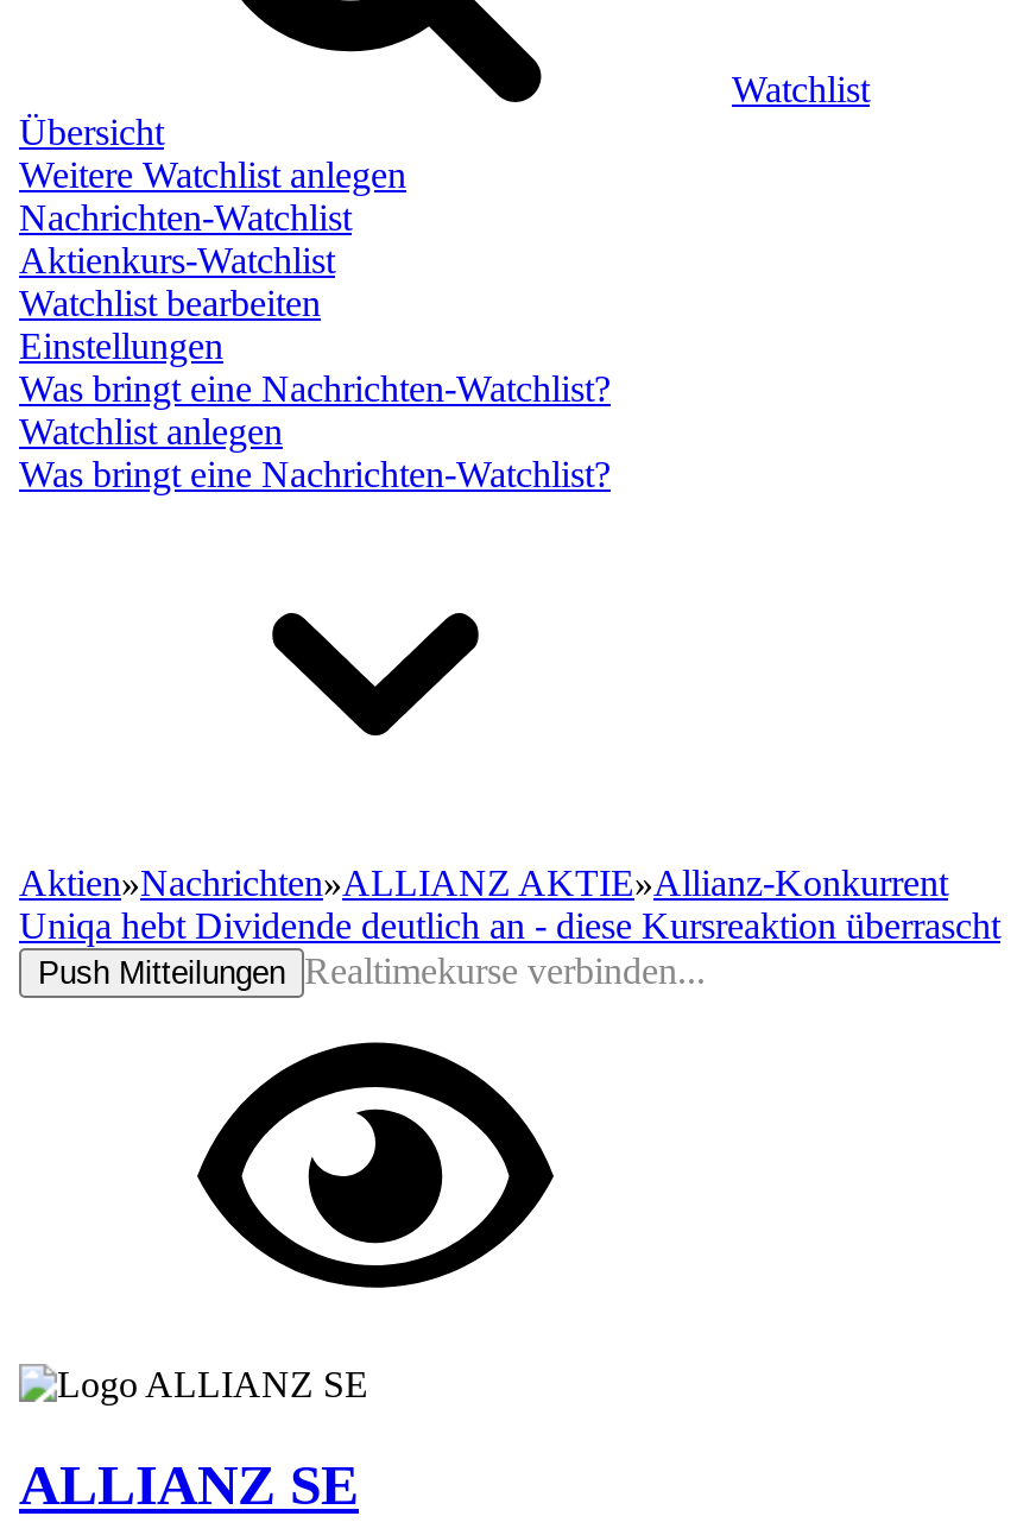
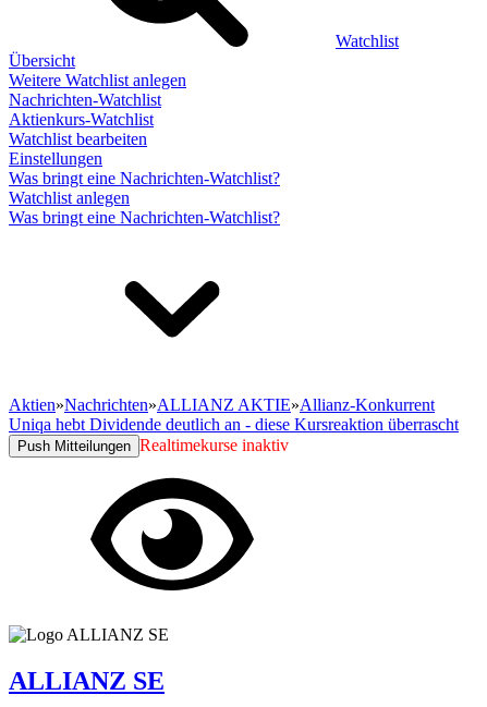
[38,950,706,991] Push Mitteilungen Realtimekurse verbinden... -> [17,436,289,454] Push Mitteilungen Realtimekurse inaktiv

